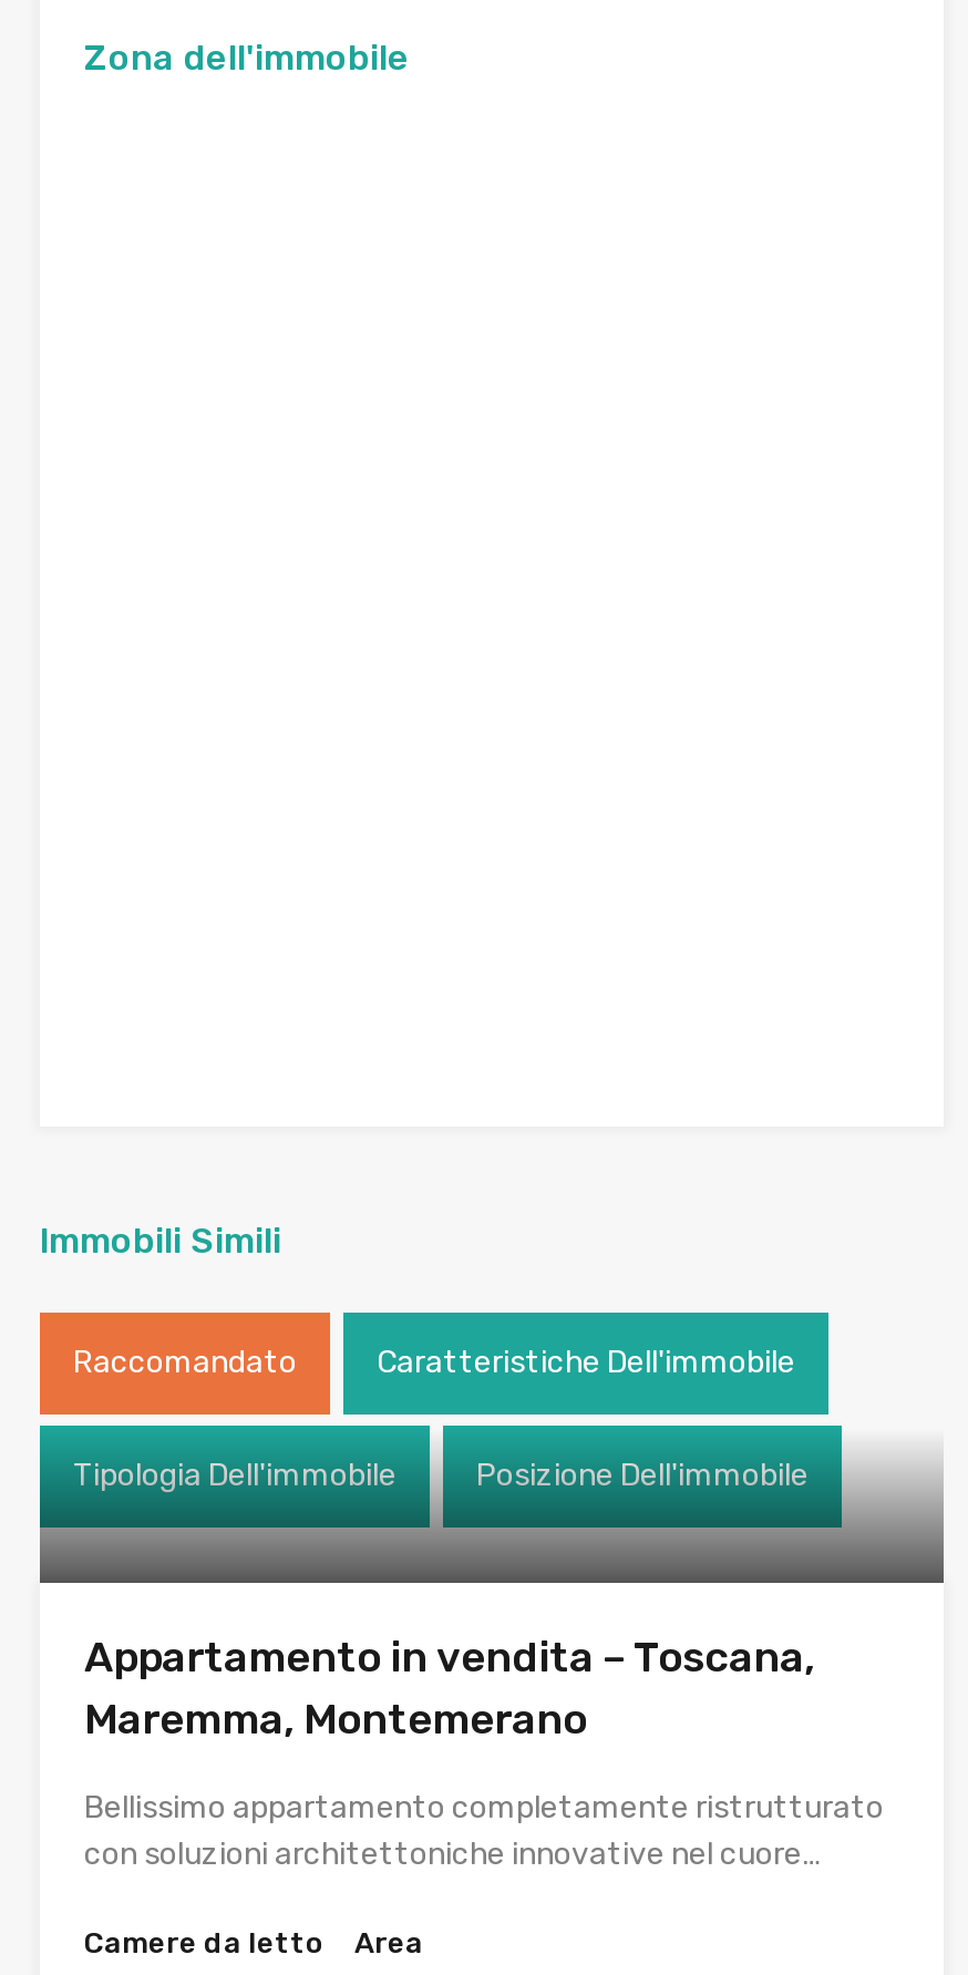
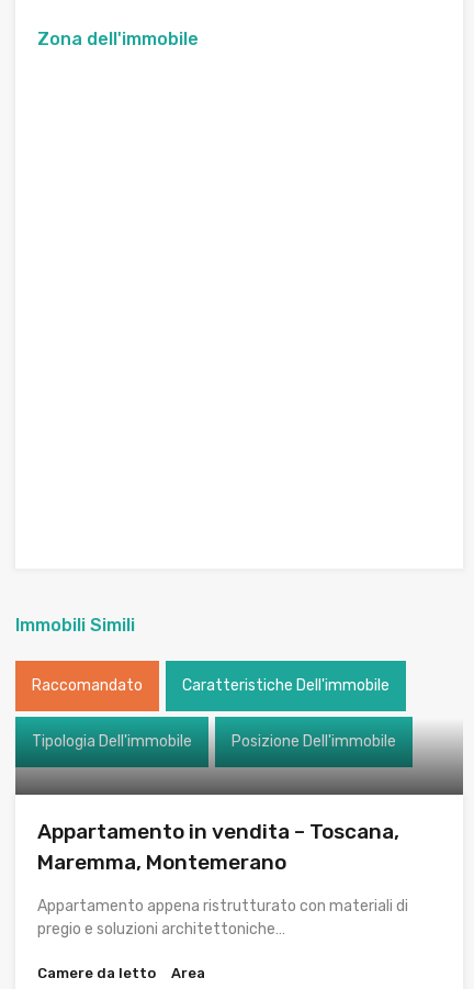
[84,1789,884,1873] Bellissimo appartamento completamente ristrutturato | con soluzioni architettoniche innovative nel cuore… -> [37,897,408,939] Appartamento appena ristrutturato con materiali di | pregio e soluzioni architettoniche…

